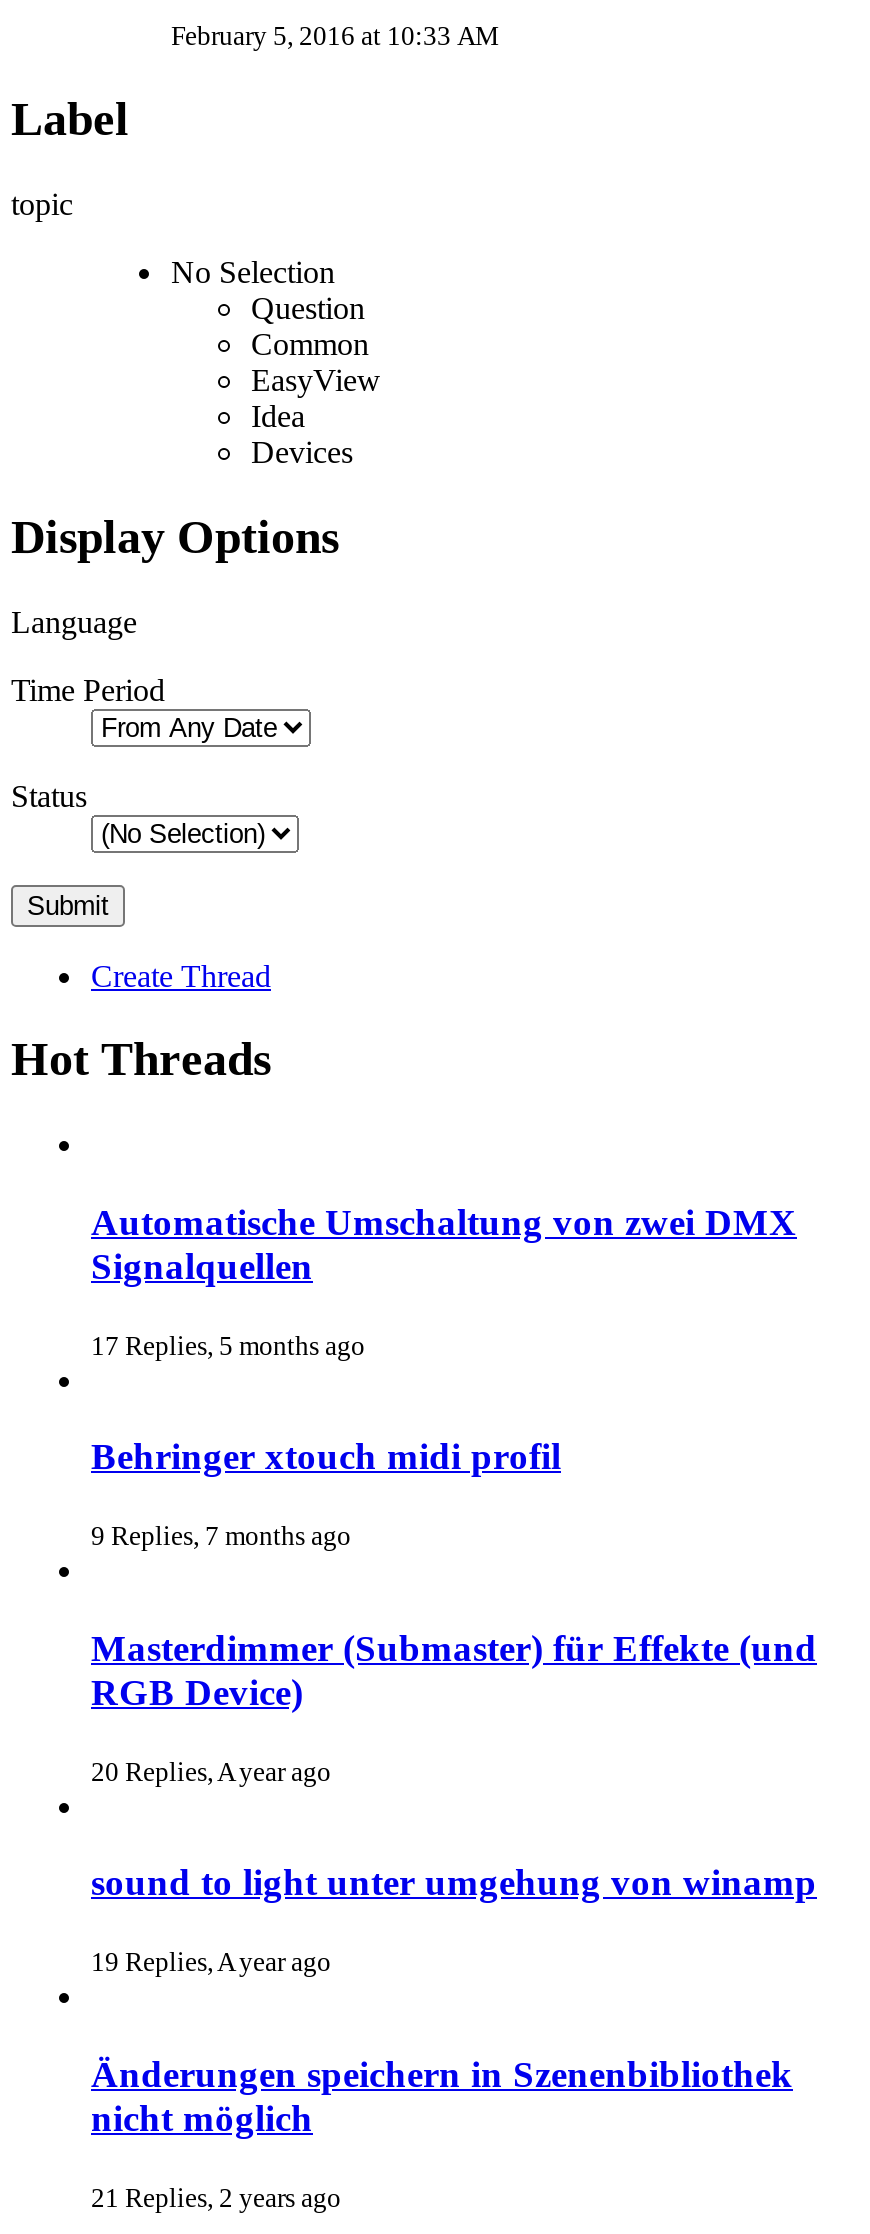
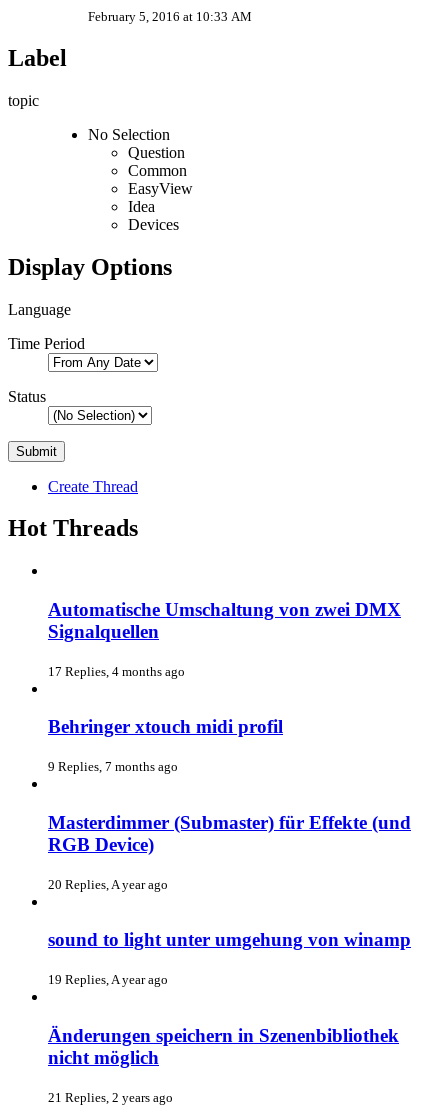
[91,1331,365,1361] 17 Replies, 5 months ago -> [48,664,185,679] 17 Replies, 4 months ago

